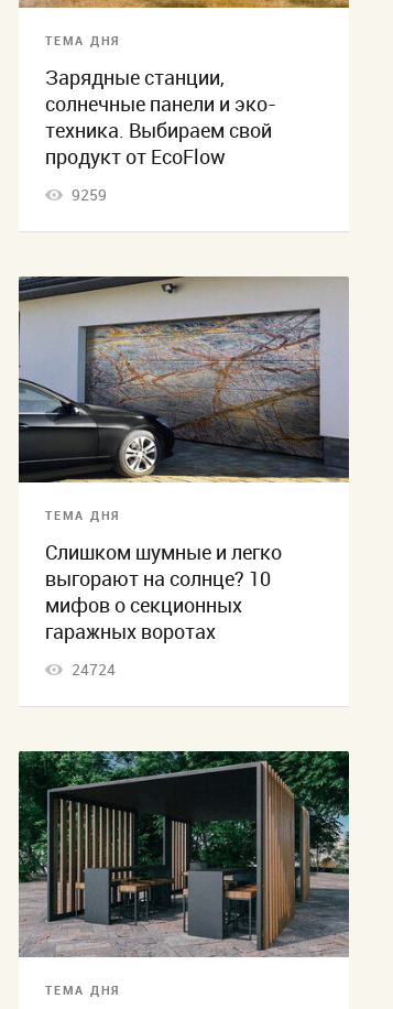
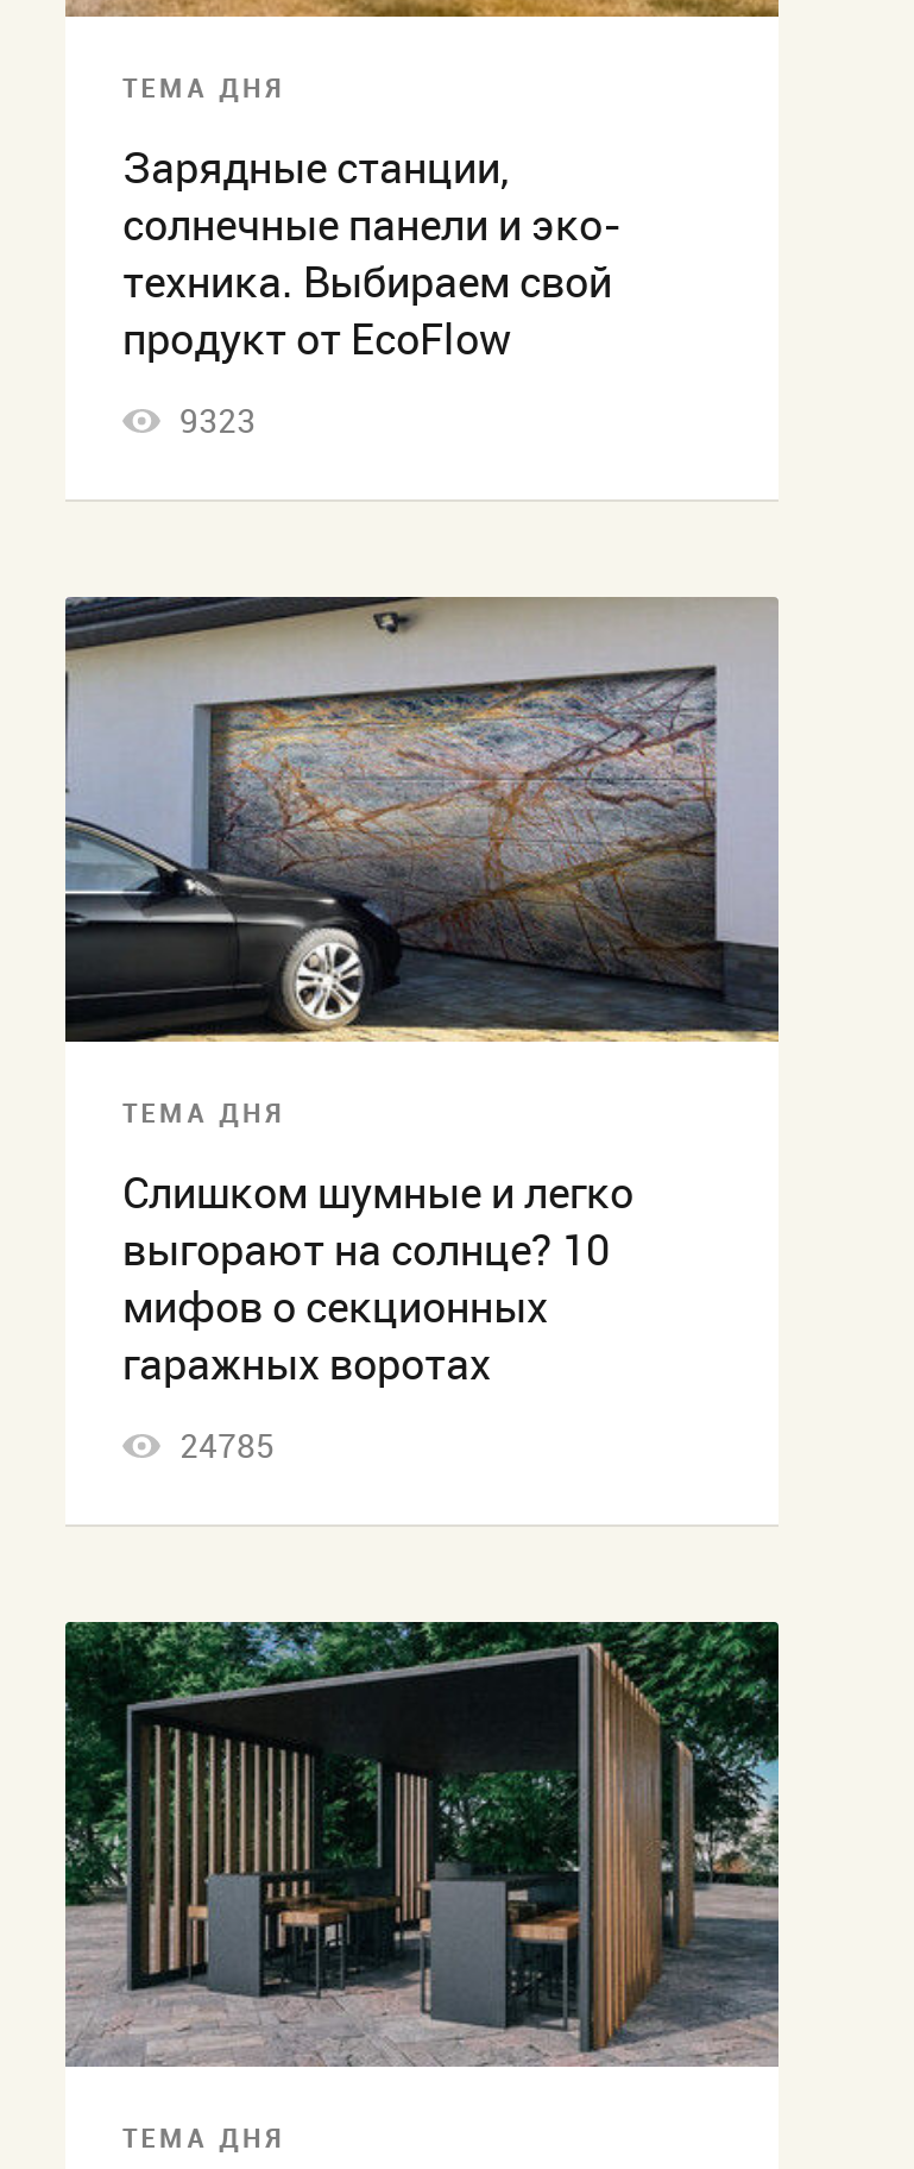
[72,186,107,204] 9259 -> [179,402,256,440] 9323
[72,661,116,679] 24724 -> [179,1427,275,1465] 24785

